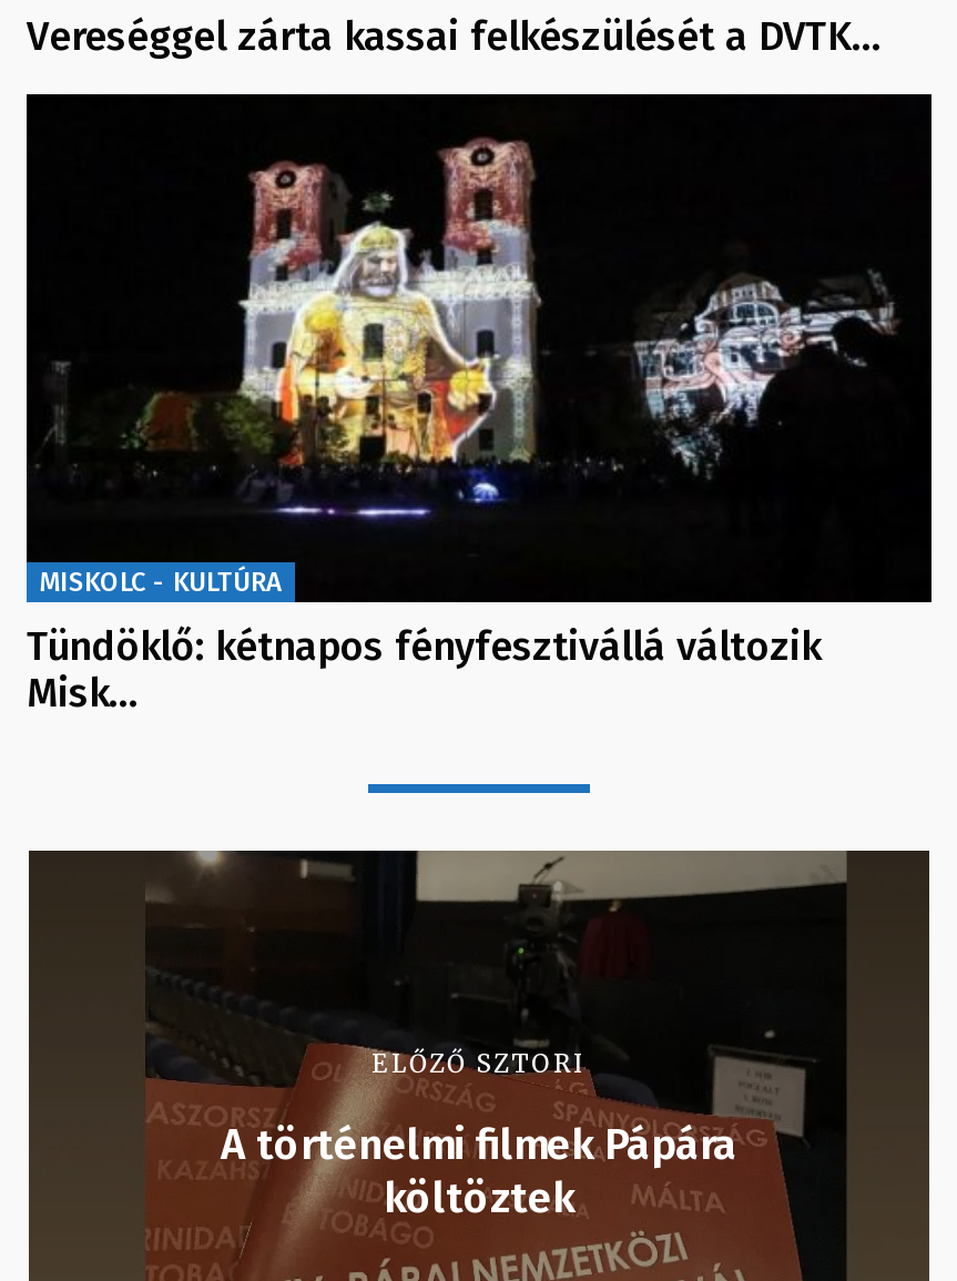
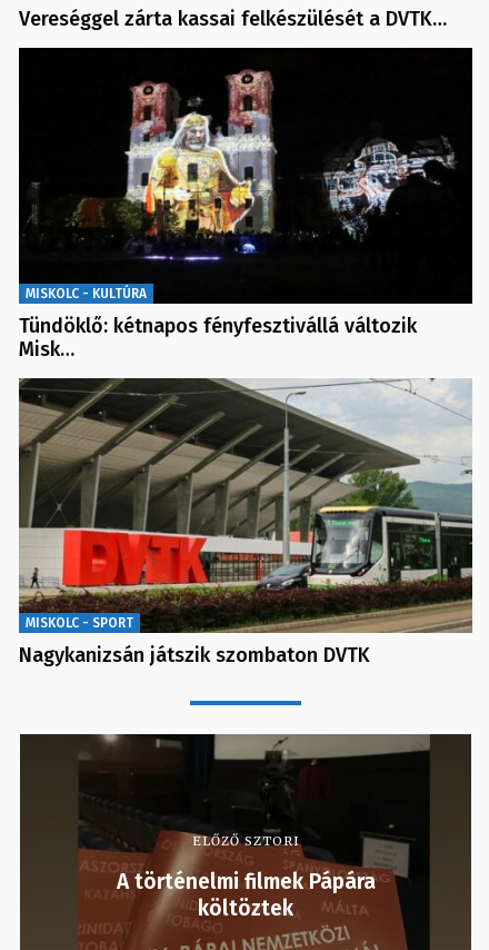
none -> [18,377,472,667] [image] | MISKOLC - SPORT | Nagykanizsán játszik szombaton DVTK

